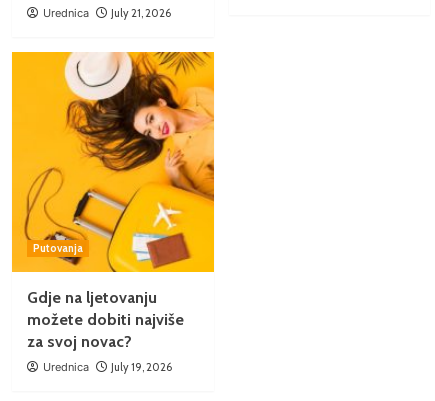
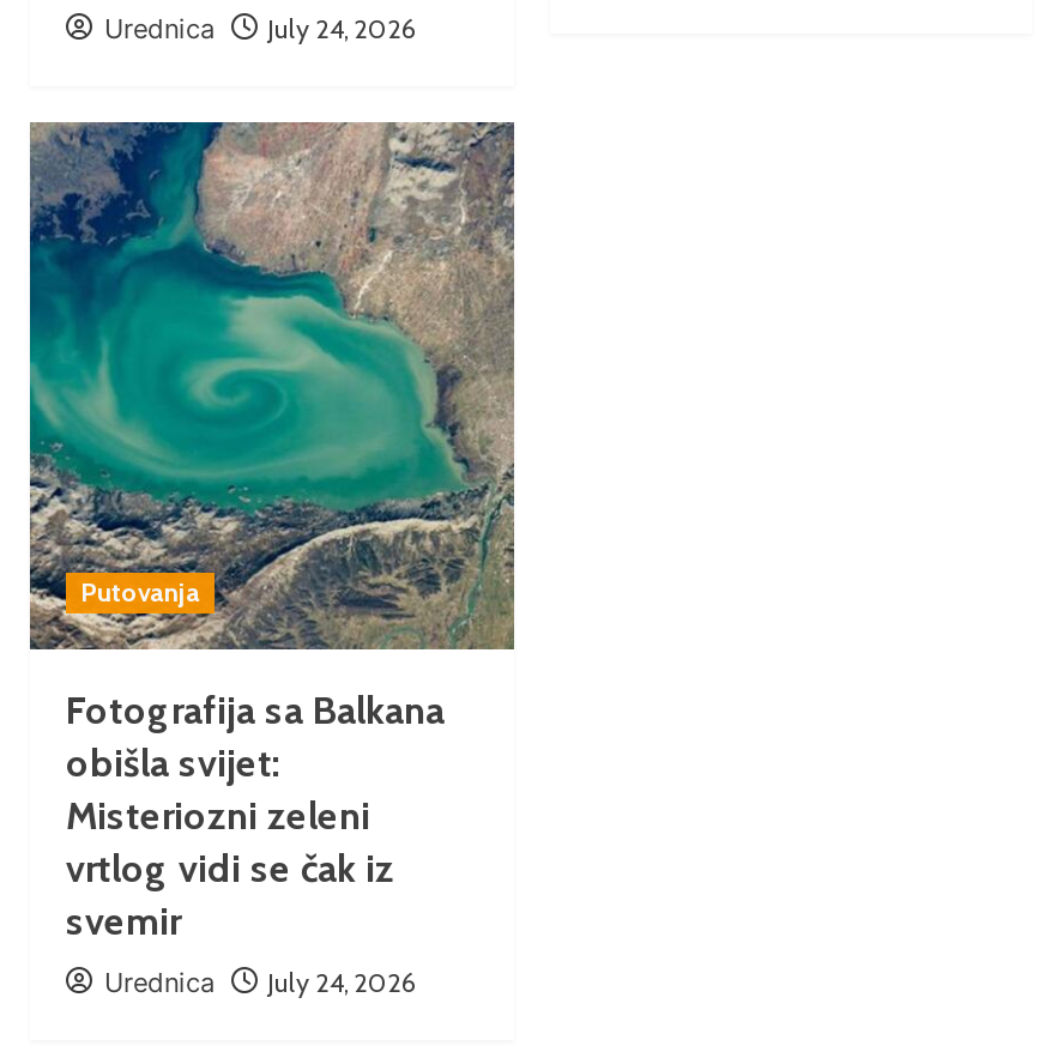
[43,5,171,19] Urednica July 21, 2026 -> [104,11,416,44] Urednica July 24, 2026
[11,51,215,350] [image] | Gdje na ljetovanju | možete dobiti najviše | za svoj novac? -> [28,120,517,943] [image] | Fotografija sa Balkana | obišla svijet: | Misteriozni zeleni | vrtlog vidi se čak iz | svemir
[43,359,172,373] Urednica July 19, 2026 -> [104,965,416,998] Urednica July 24, 2026

